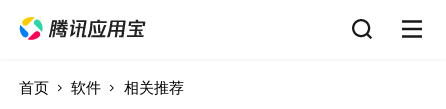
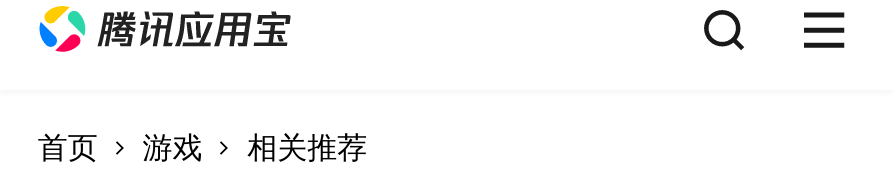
[71,79,101,97] 软件 -> [143,129,203,165] 游戏

